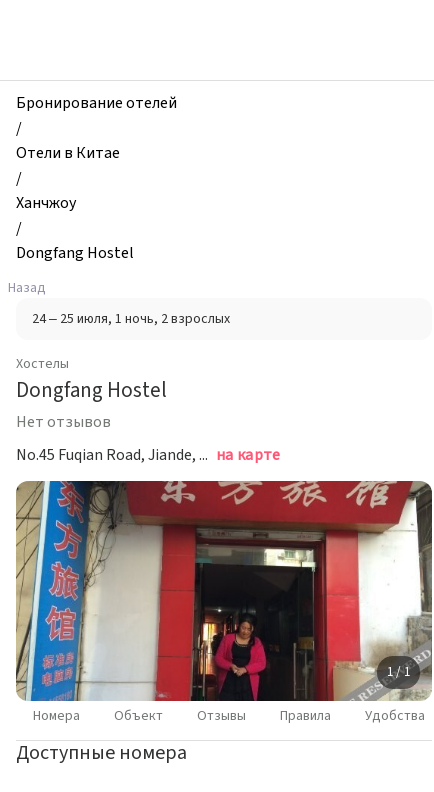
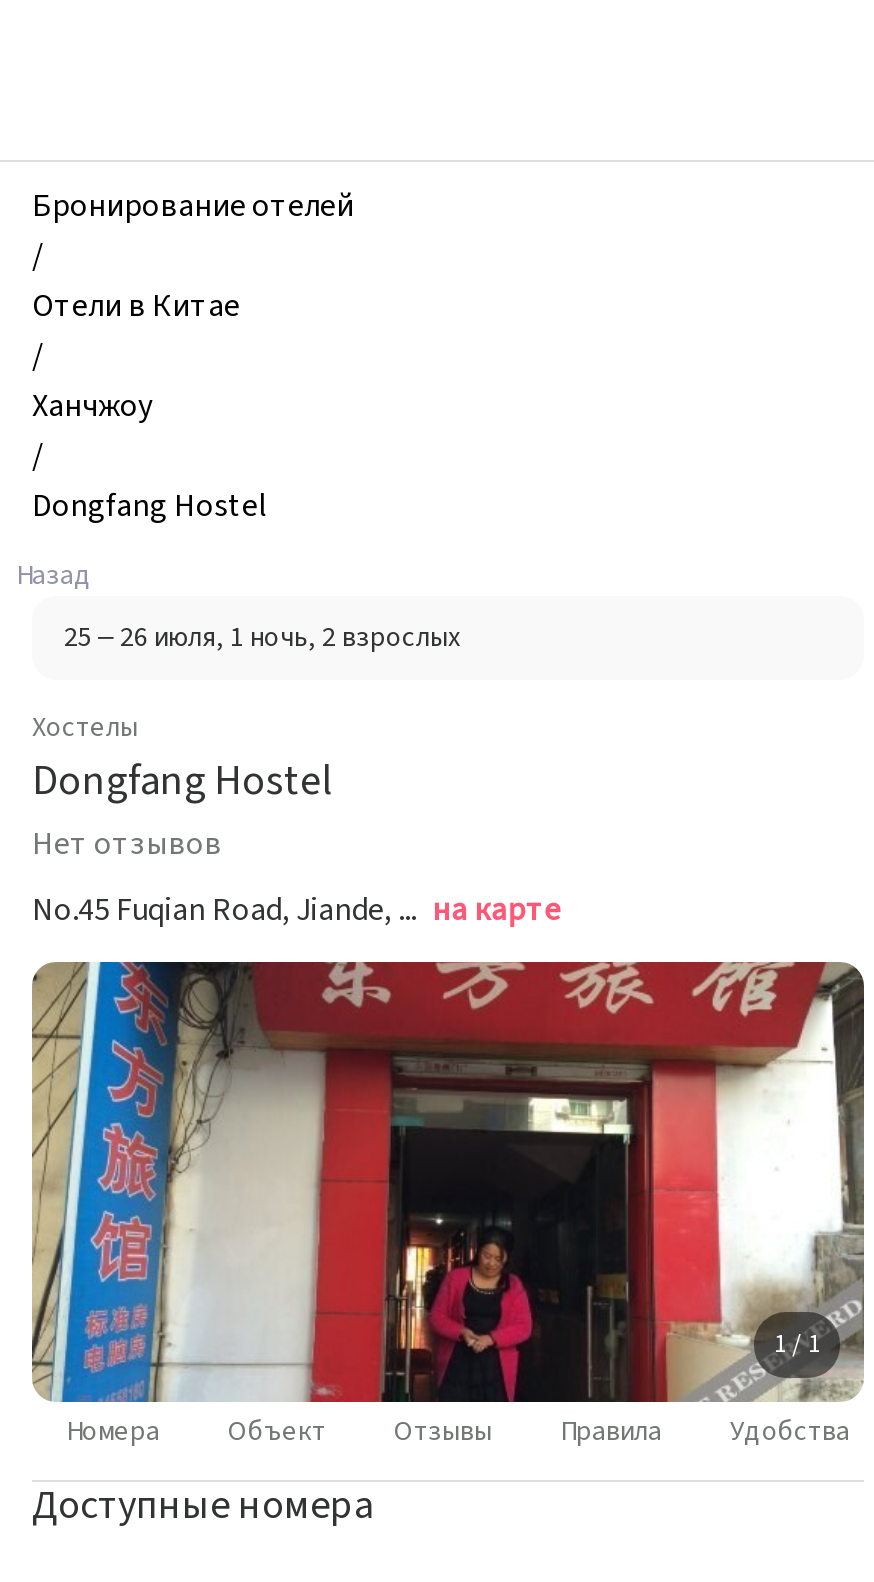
[32,309,230,329] 24 – 25 июля, 1 ночь, 2 взрослых -> [64,618,460,658] 25 – 26 июля, 1 ночь, 2 взрослых

